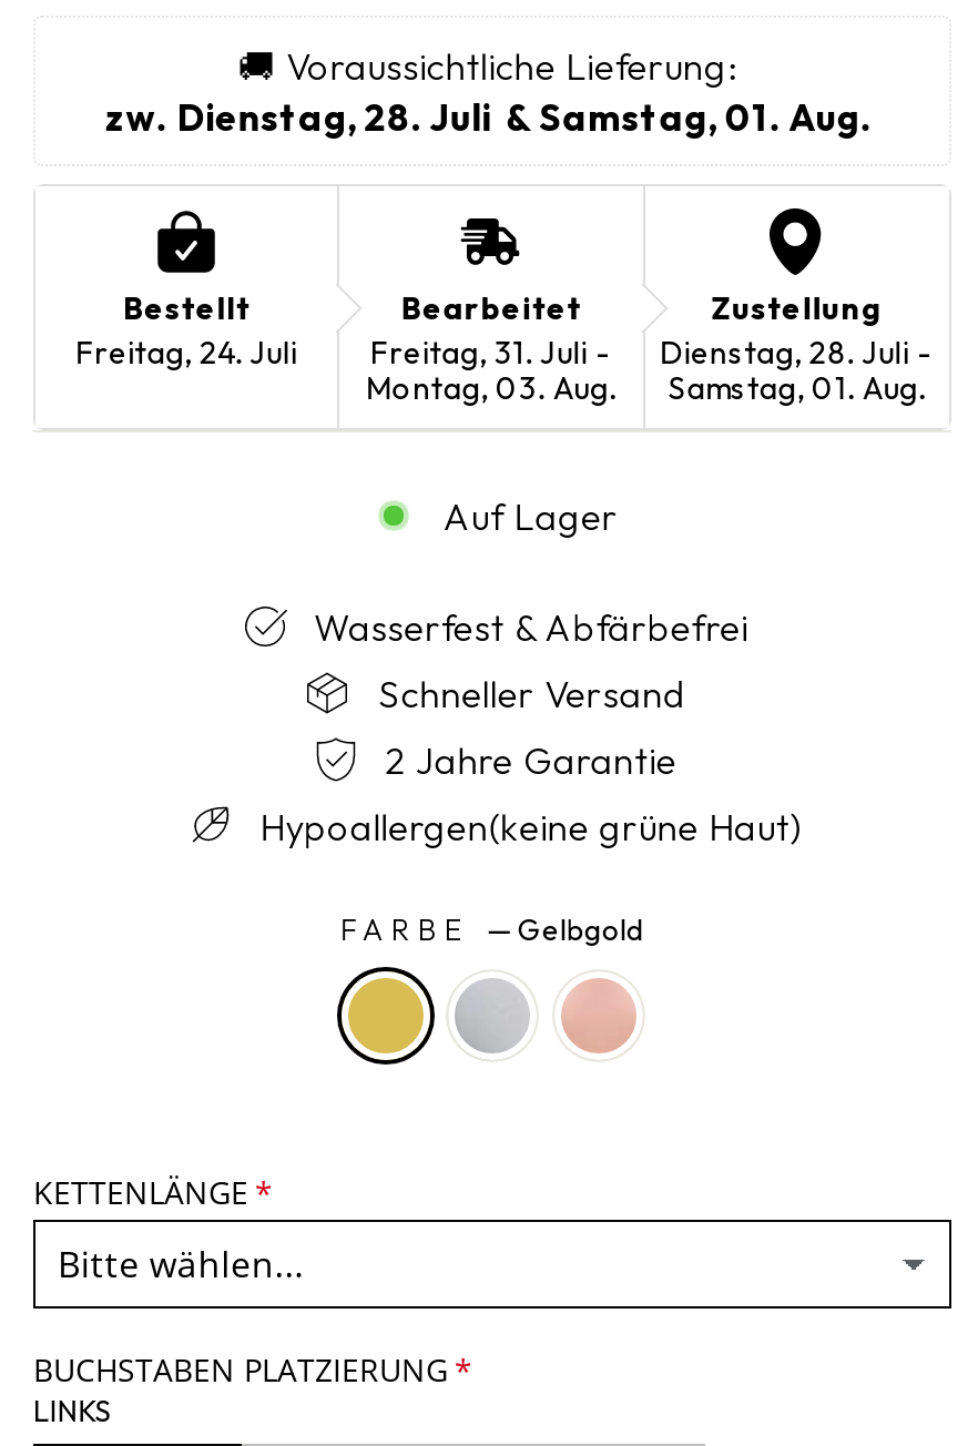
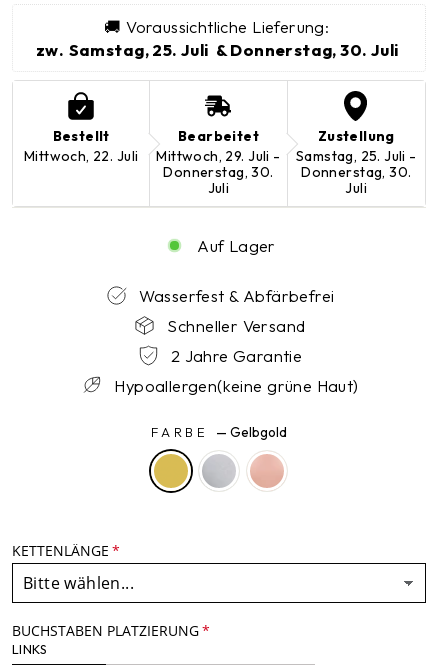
[105,93,880,140] zw. Dienstag, 28. Juli & Samstag, 01. Aug. -> [36,39,402,60] zw. Samstag, 25. Juli & Donnerstag, 30. Juli
[76,333,298,373] Freitag, 24. Juli -> [24,147,138,165] Mittwoch, 22. Juli
[366,333,616,408] Freitag, 31. Juli - | Montag, 03. Aug. -> [156,147,281,197] Mittwoch, 29. Juli - | Donnerstag, 30. | Juli
[660,333,934,408] Dienstag, 28. Juli - | Samstag, 01. Aug. -> [296,147,417,197] Samstag, 25. Juli - | Donnerstag, 30. | Juli

